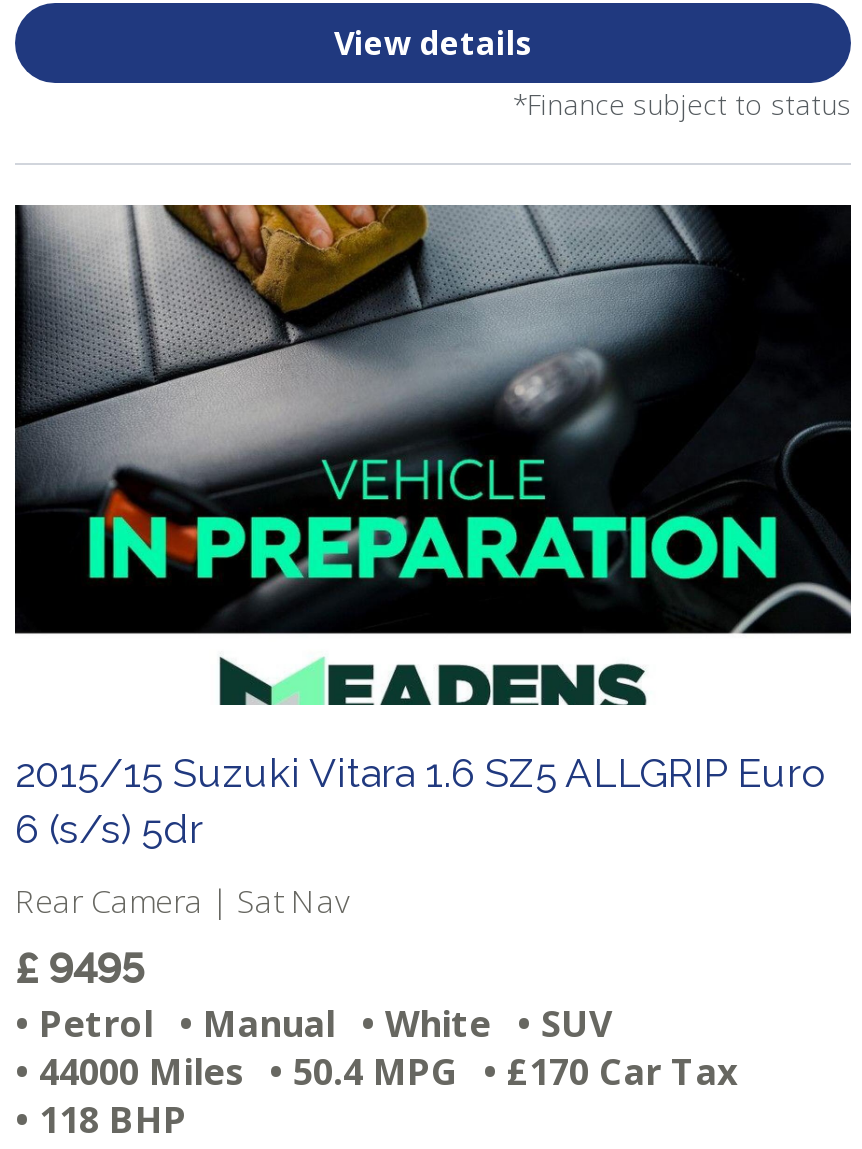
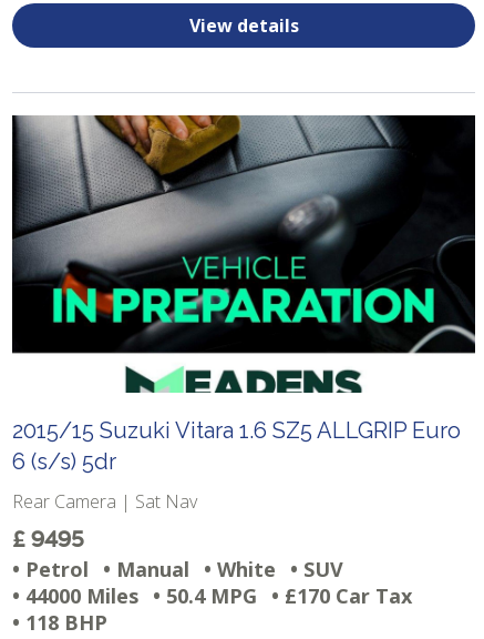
[513,85,851,123] *Finance subject to status -> none

